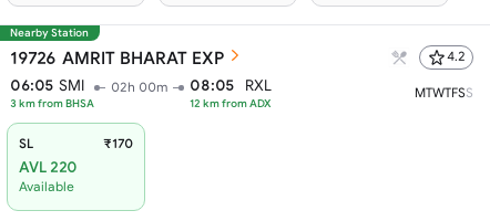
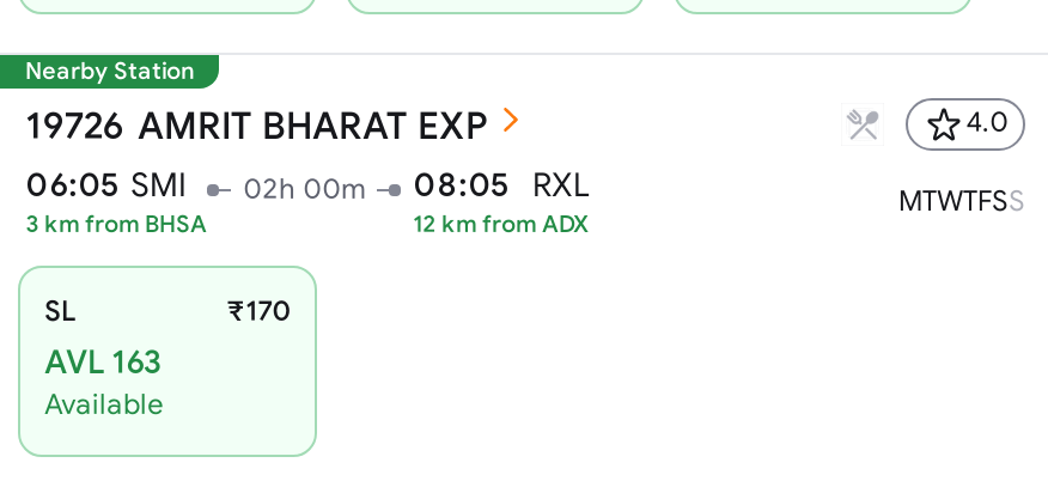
[447,49,466,63] 4.2 -> [965,105,1009,136] 4.0
[19,158,78,176] AVL 220 -> [44,342,162,380] AVL 163

